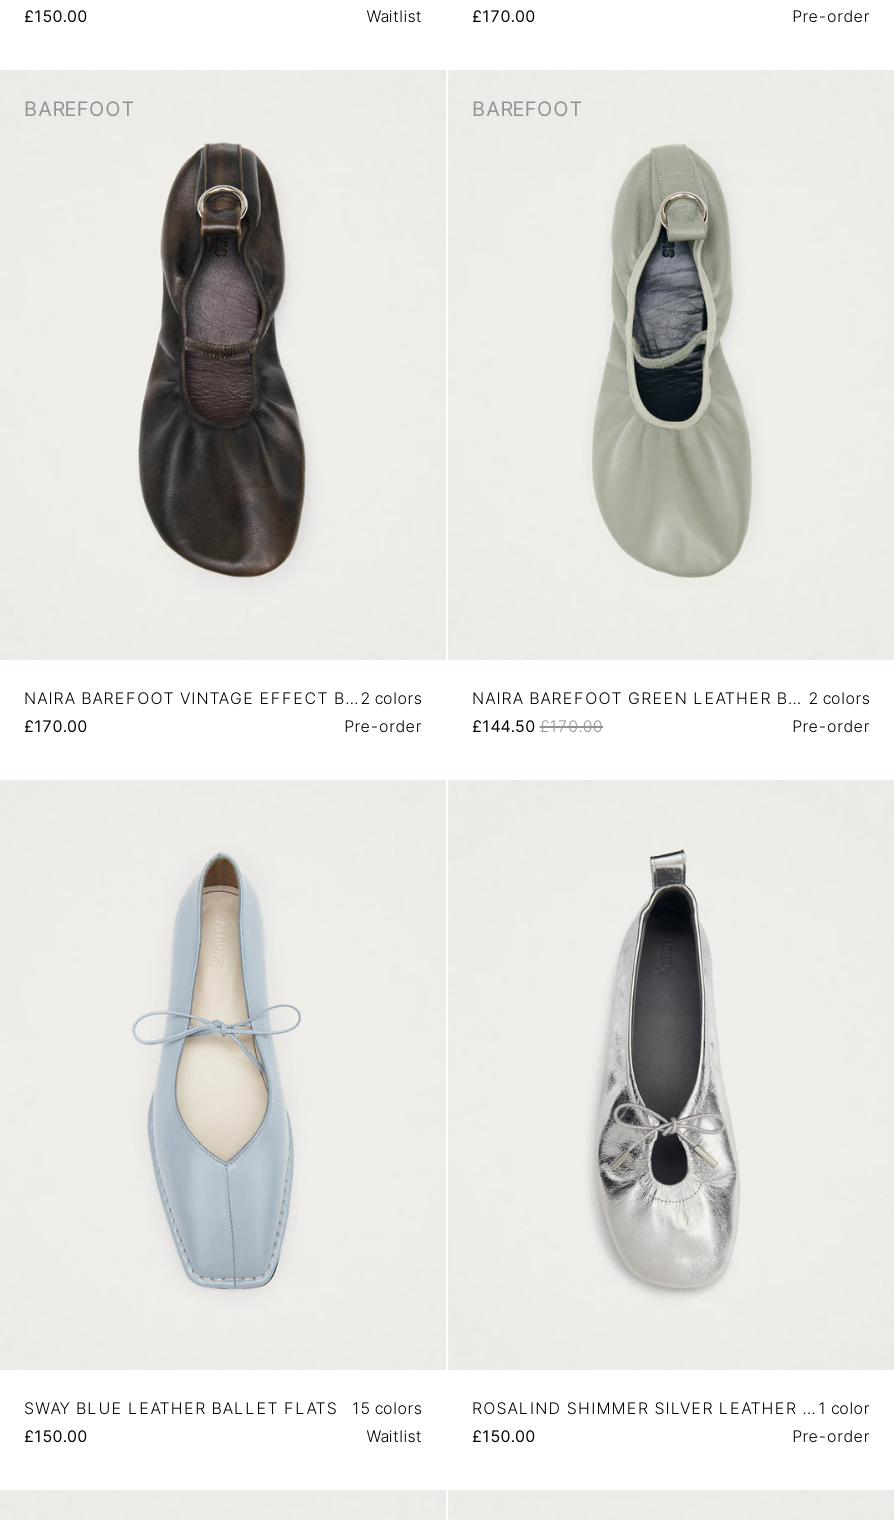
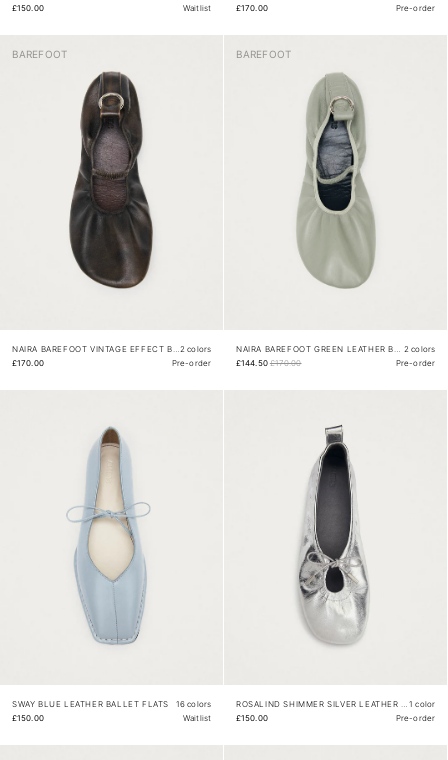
[24,1398,422,1418] SWAY BLUE LEATHER BALLET FLATS 15 colors -> [12,699,211,709] SWAY BLUE LEATHER BALLET FLATS 16 colors

